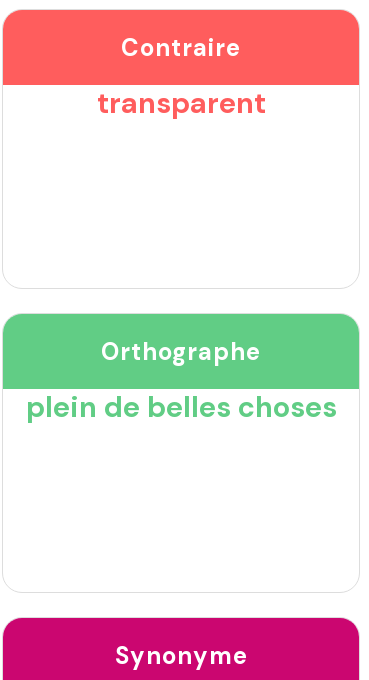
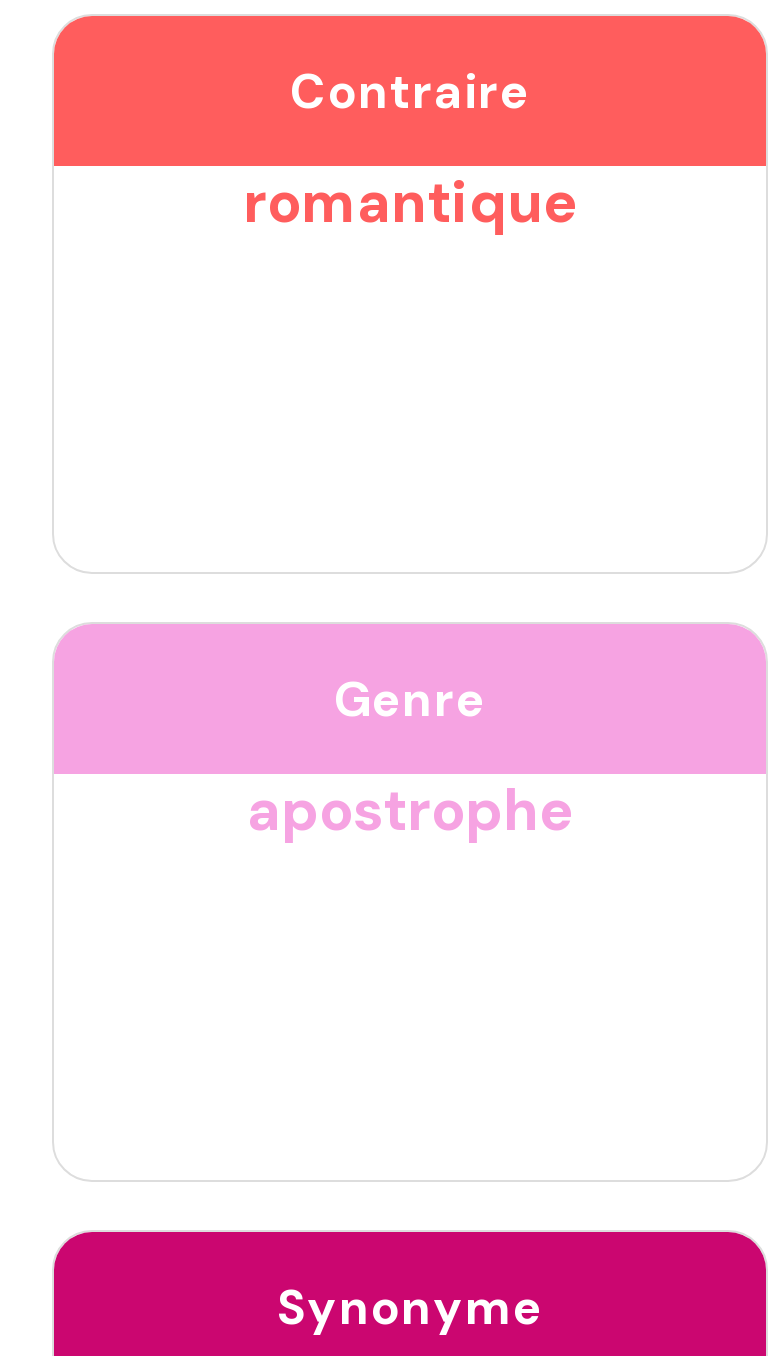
[96,84,265,122] transparent -> [243,164,577,240] romantique
[101,336,261,367] Orthographe -> [334,668,486,730] Genre
[25,388,336,426] plein de belles choses -> [247,772,573,848] apostrophe

